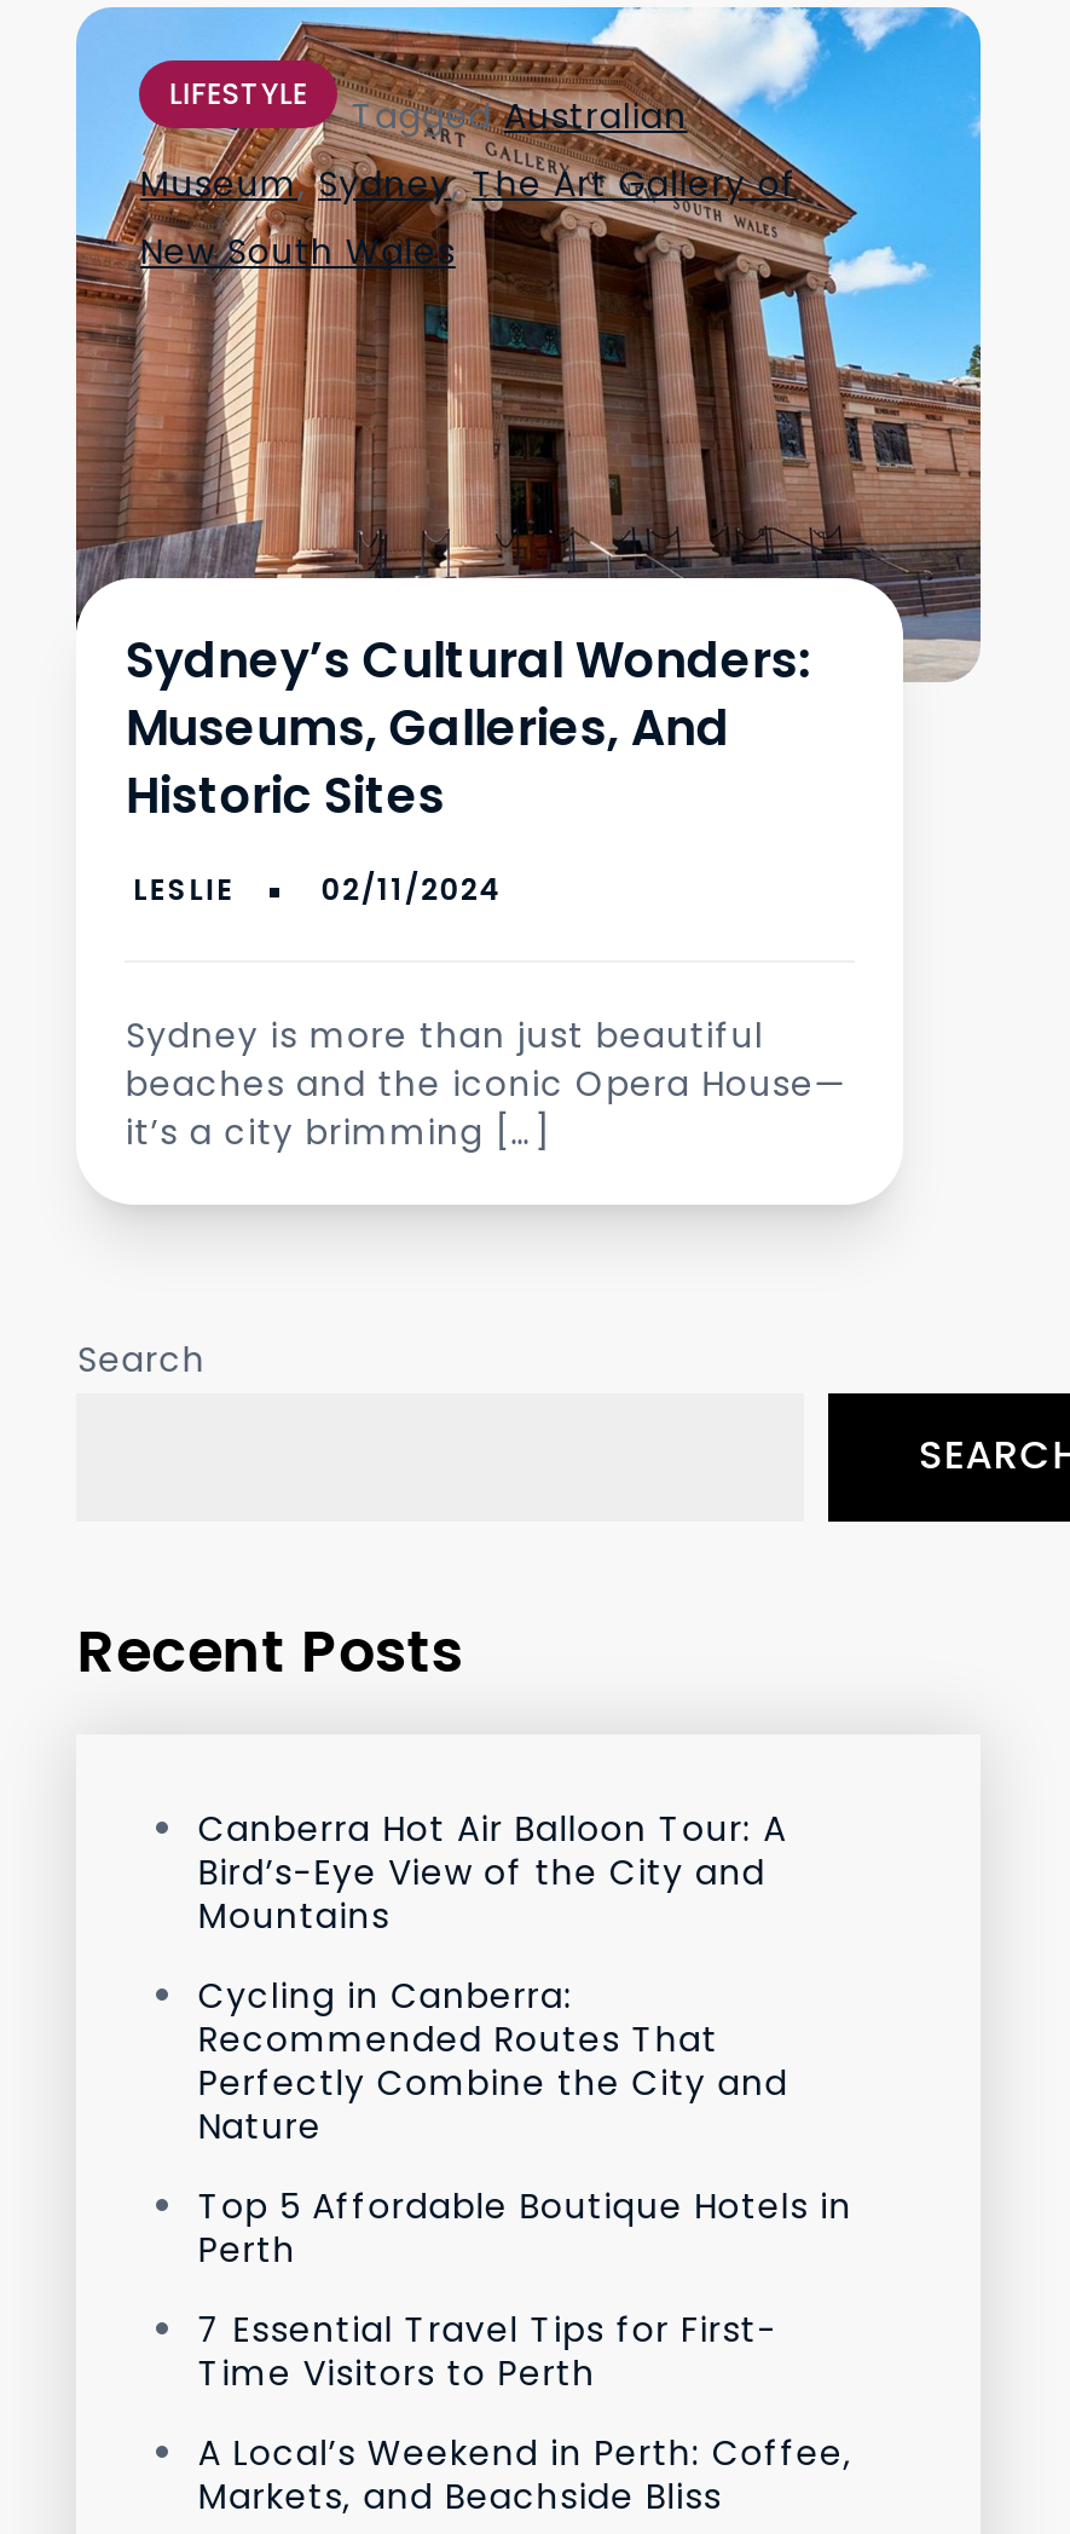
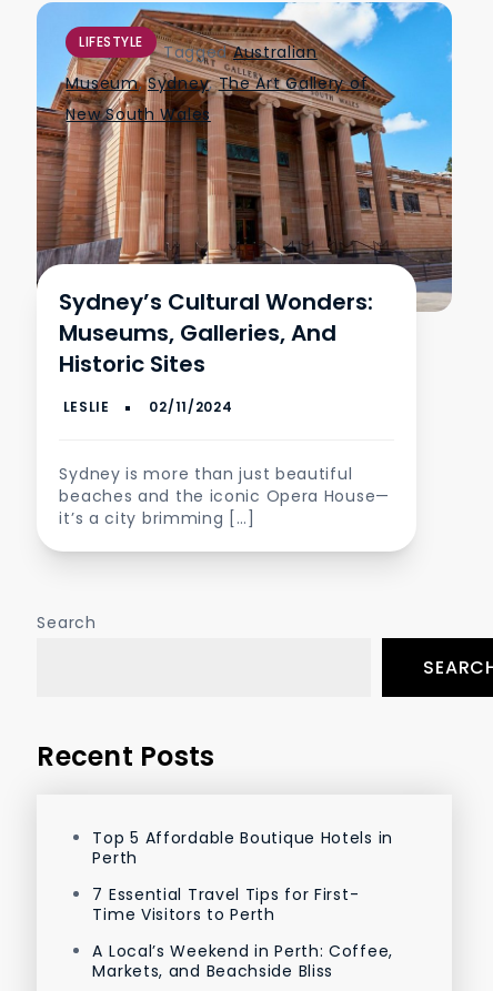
[198,1804,788,2150] Canberra Hot Air Balloon Tour: A | Bird’s-Eye View of the City and | Mountains | Cycling in Canberra: | Recommended Routes That | Perfectly Combine the City and | Nature -> none

